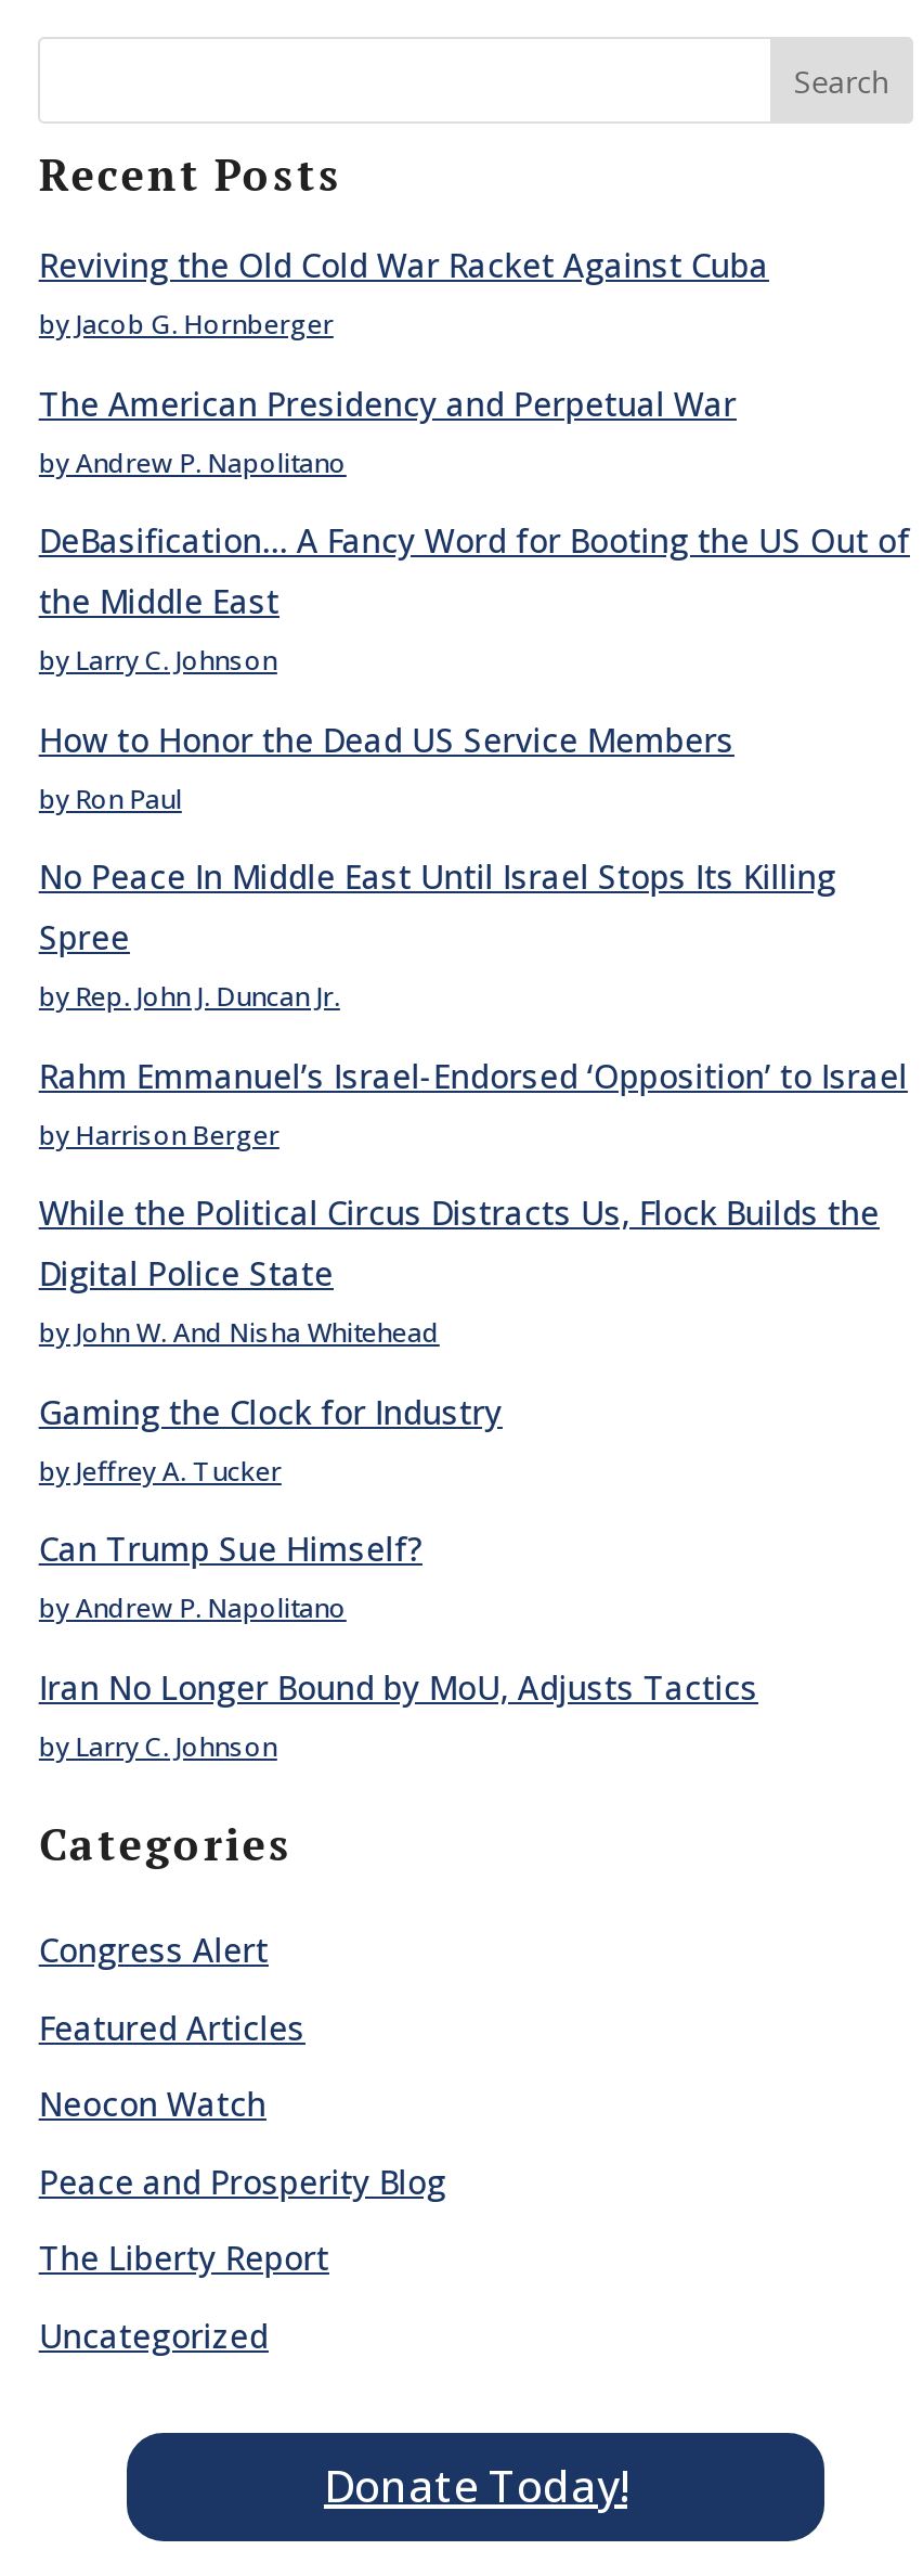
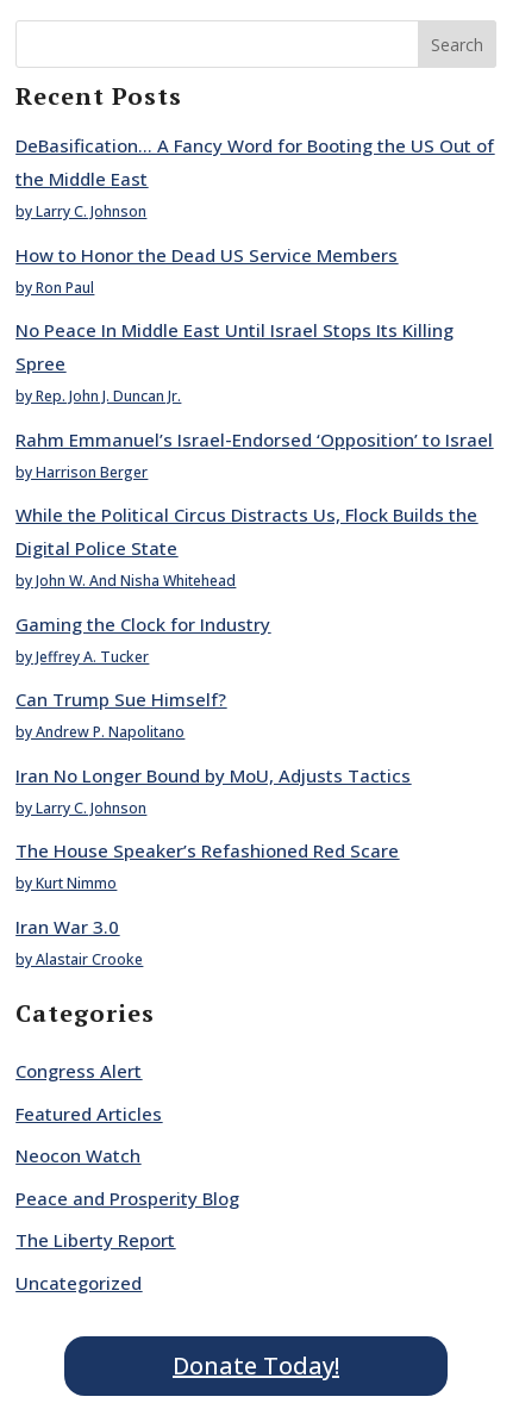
[39,243,769,481] Reviving the Old Cold War Racket Against Cuba | by Jacob G. Hornberger | The American Presidency and Perpetual War | by Andrew P. Napolitano -> none
moved [39,518,910,1764] -> [16,134,494,818]: DeBasification… A Fancy Word for Booting the US Out of | the Middle East | by Larry C. Johnson | ... | Iran No Longer Bound by MoU, Adjusts Tactics | by Larry C. Johnson
none -> [16,839,399,969] The House Speaker’s Refashioned Red Scare | by Kurt Nimmo | Iran War 3.0 | by Alastair Crooke

